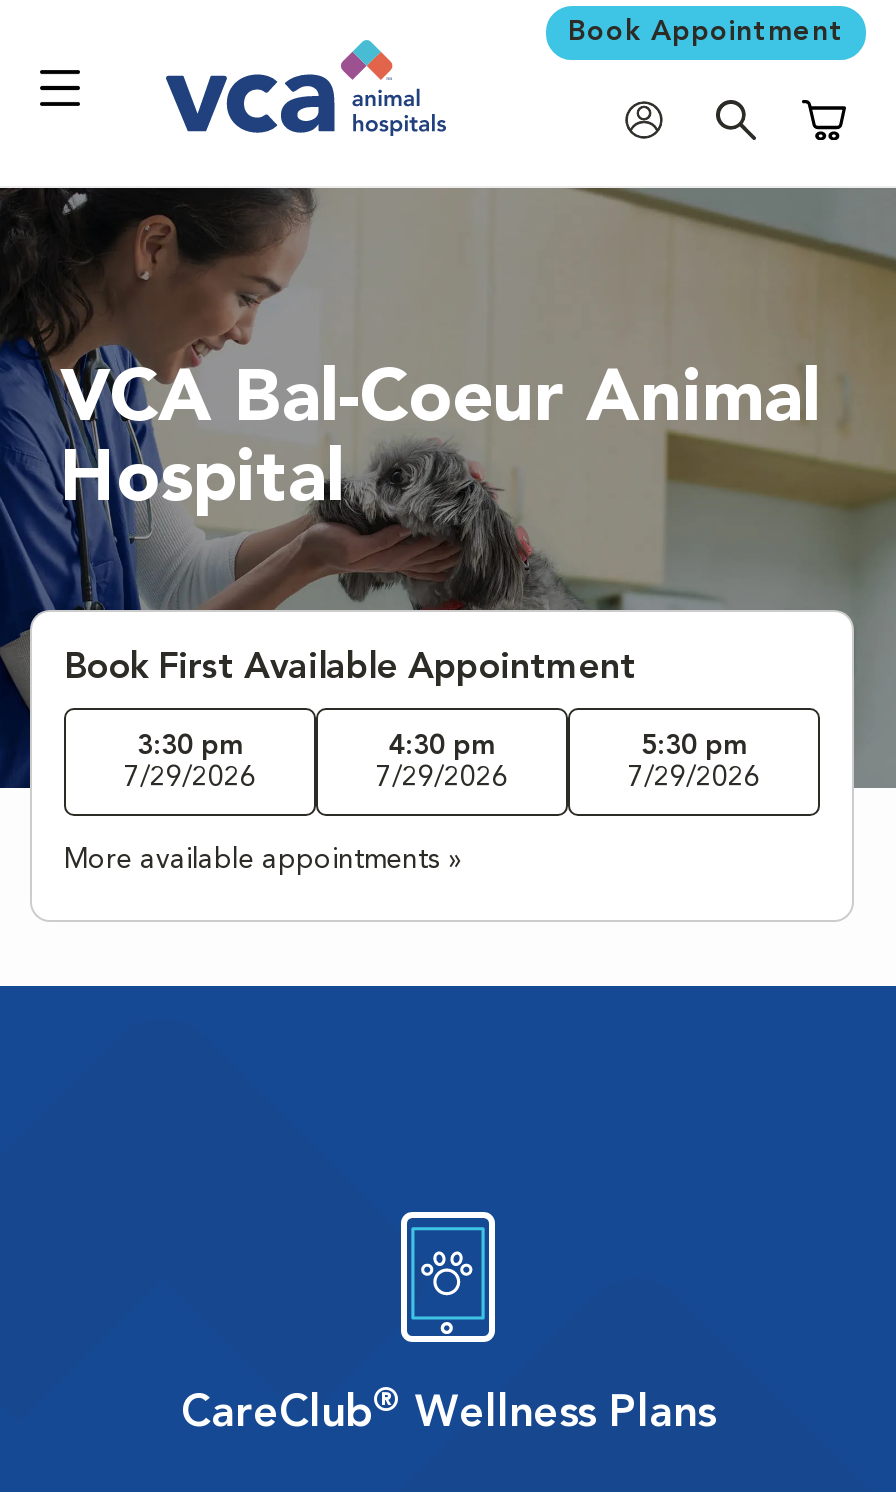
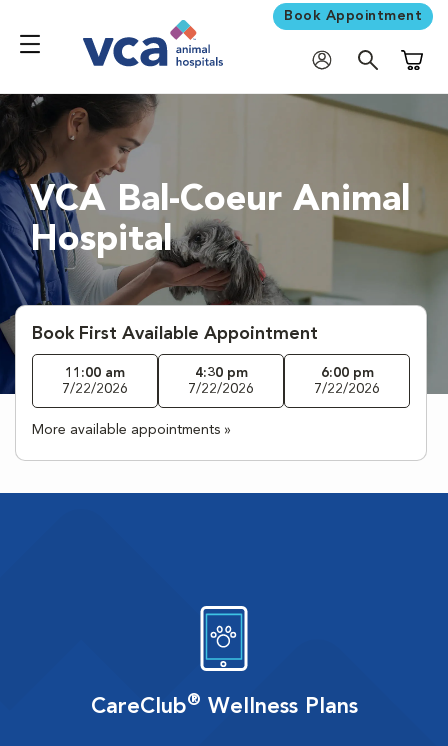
[124,732,256,792] 3:30 pm | 7/29/2026 -> [62,366,128,396] 11:00 am | 7/22/2026
[641,732,747,760] 5:30 pm -> [320,366,373,380] 6:00 pm
[376,764,508,792] 7/29/2026 -> [188,382,254,396] 7/22/2026
[628,764,760,792] 7/29/2026 -> [314,382,380,396] 7/22/2026

